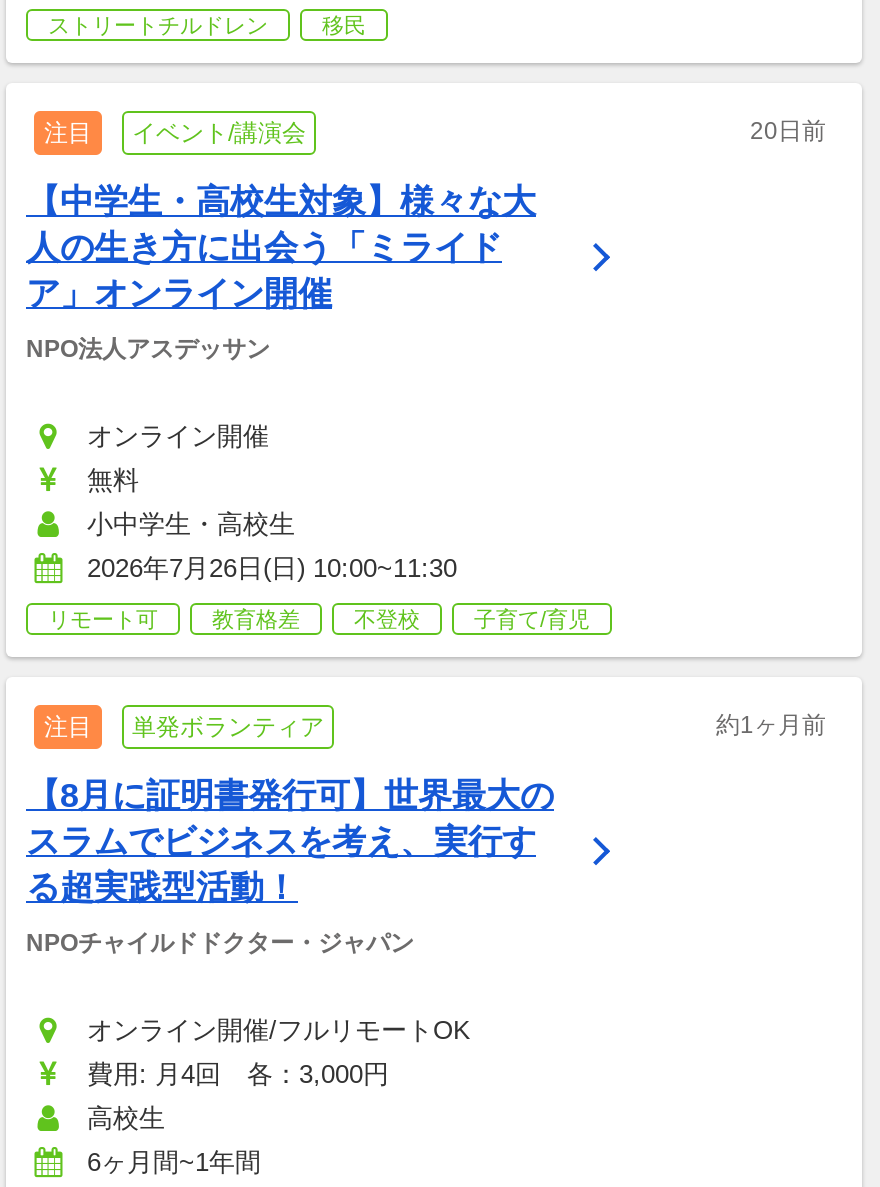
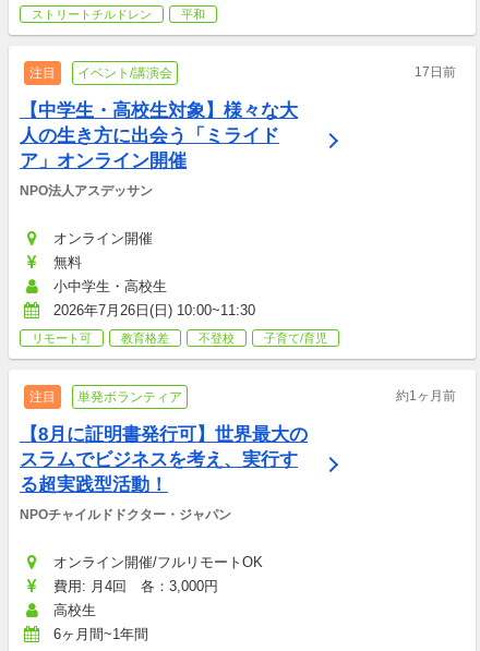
[322,12,366,36] 移民 -> [181,7,205,20] 平和
[750,116,826,144] 20日前 -> [415,64,456,79] 17日前

